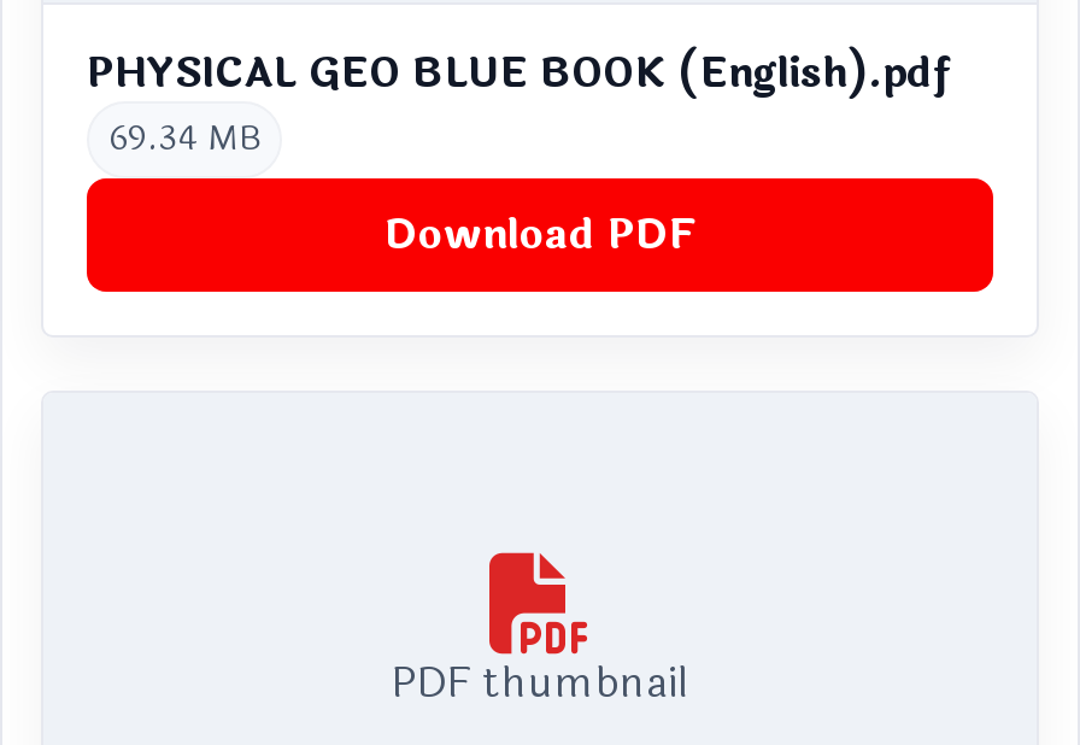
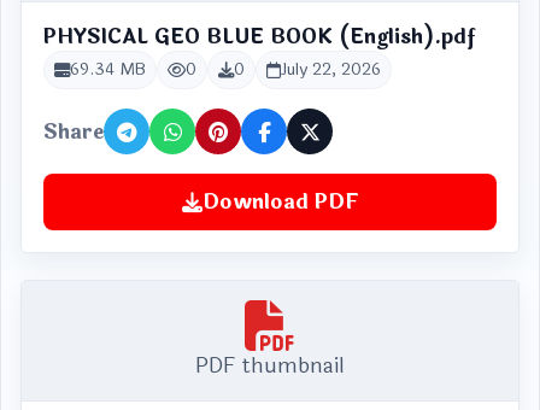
none -> [43,57,381,156] [image] | 0 | 0 | July 22, 2026 | Share
moved [383,203,697,268] -> [202,186,359,218]: Download PDF

